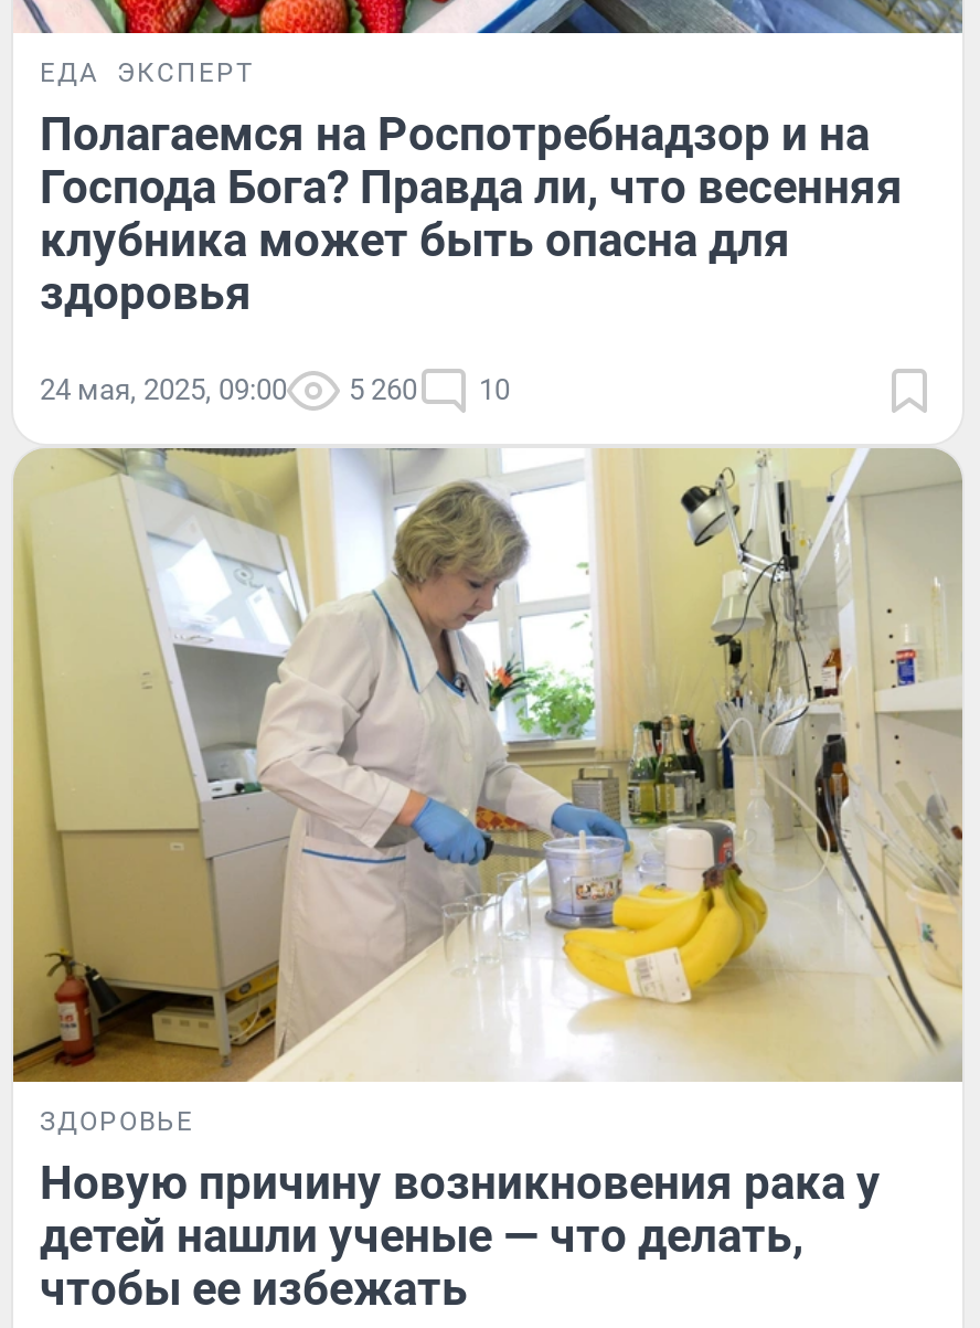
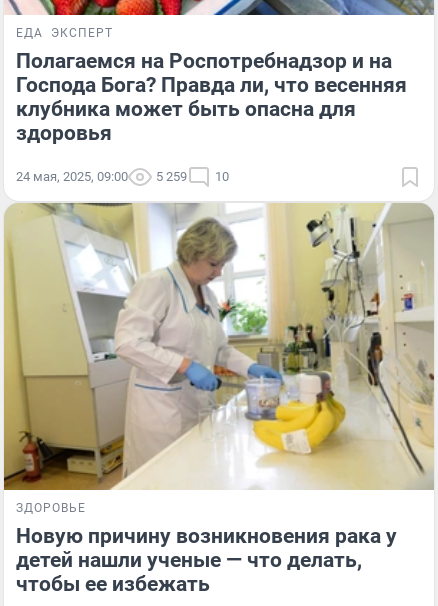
[40,374,510,407] 24 мая, 2025, 09:00 5 260 10 -> [16,169,229,184] 24 мая, 2025, 09:00 5 259 10

